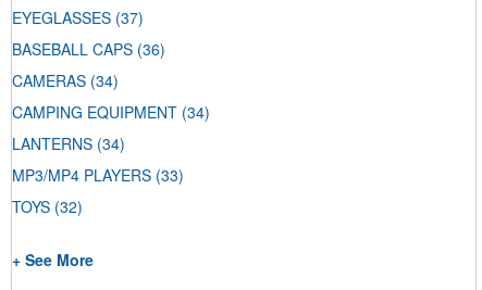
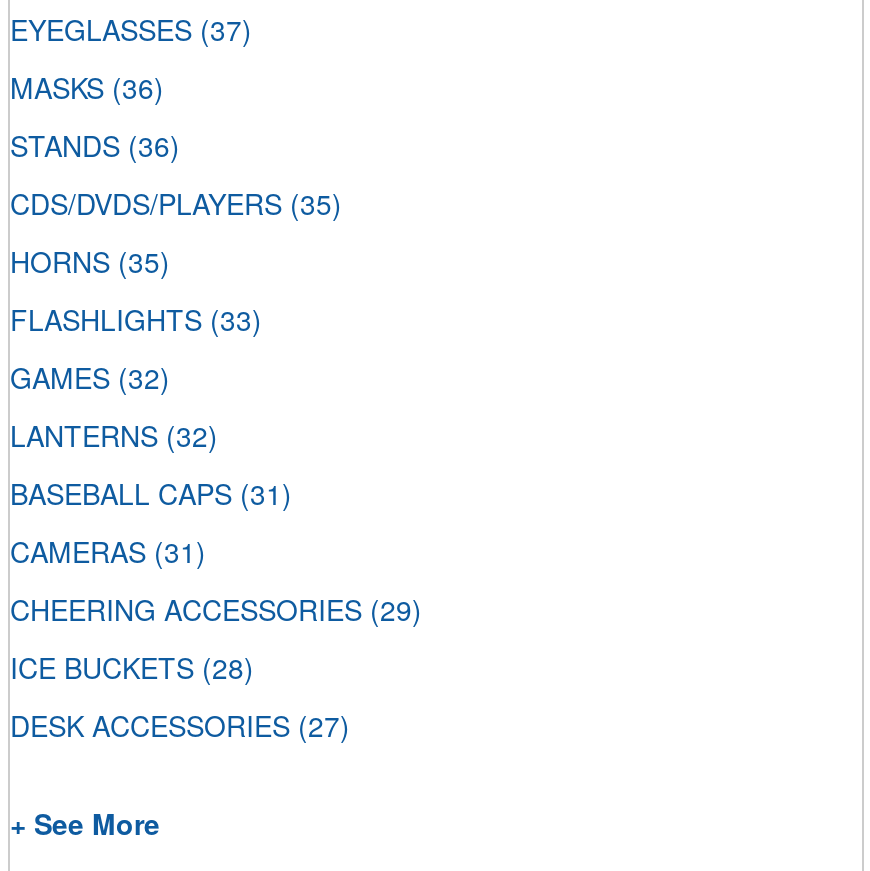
[12,38,210,218] BASEBALL CAPS (36) | CAMERAS (34) | CAMPING EQUIPMENT (34) | LANTERNS (34) | MP3/MP4 PLAYERS (33) | TOYS (32) -> [10,68,422,746] MASKS (36) | STANDS (36) | CDS/DVDS/PLAYERS (35) | HORNS (35) | FLASHLIGHTS (33) | GAMES (32) | LANTERNS (32) | BASEBALL CAPS (31) | CAMERAS (31) | CHEERING ACCESSORIES (29) | ICE BUCKETS (28) | DESK ACCESSORIES (27)

